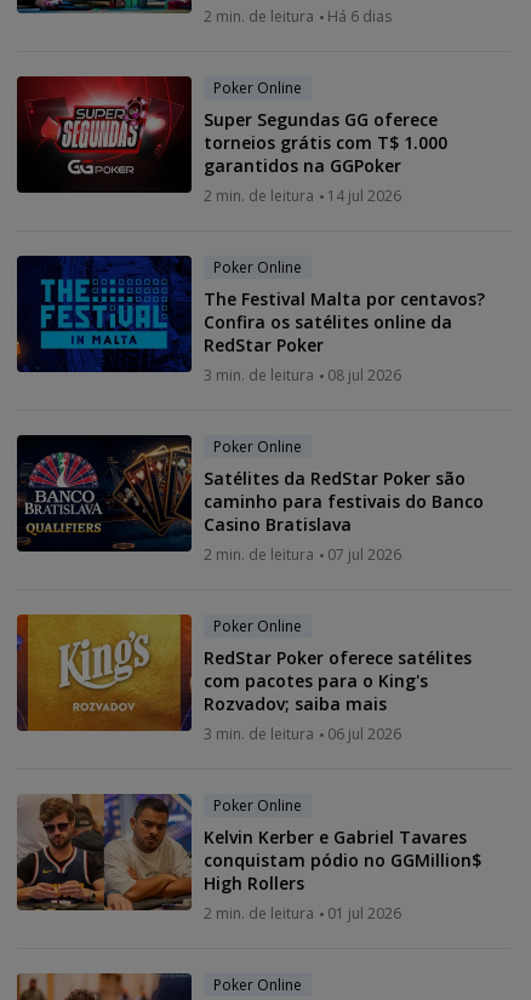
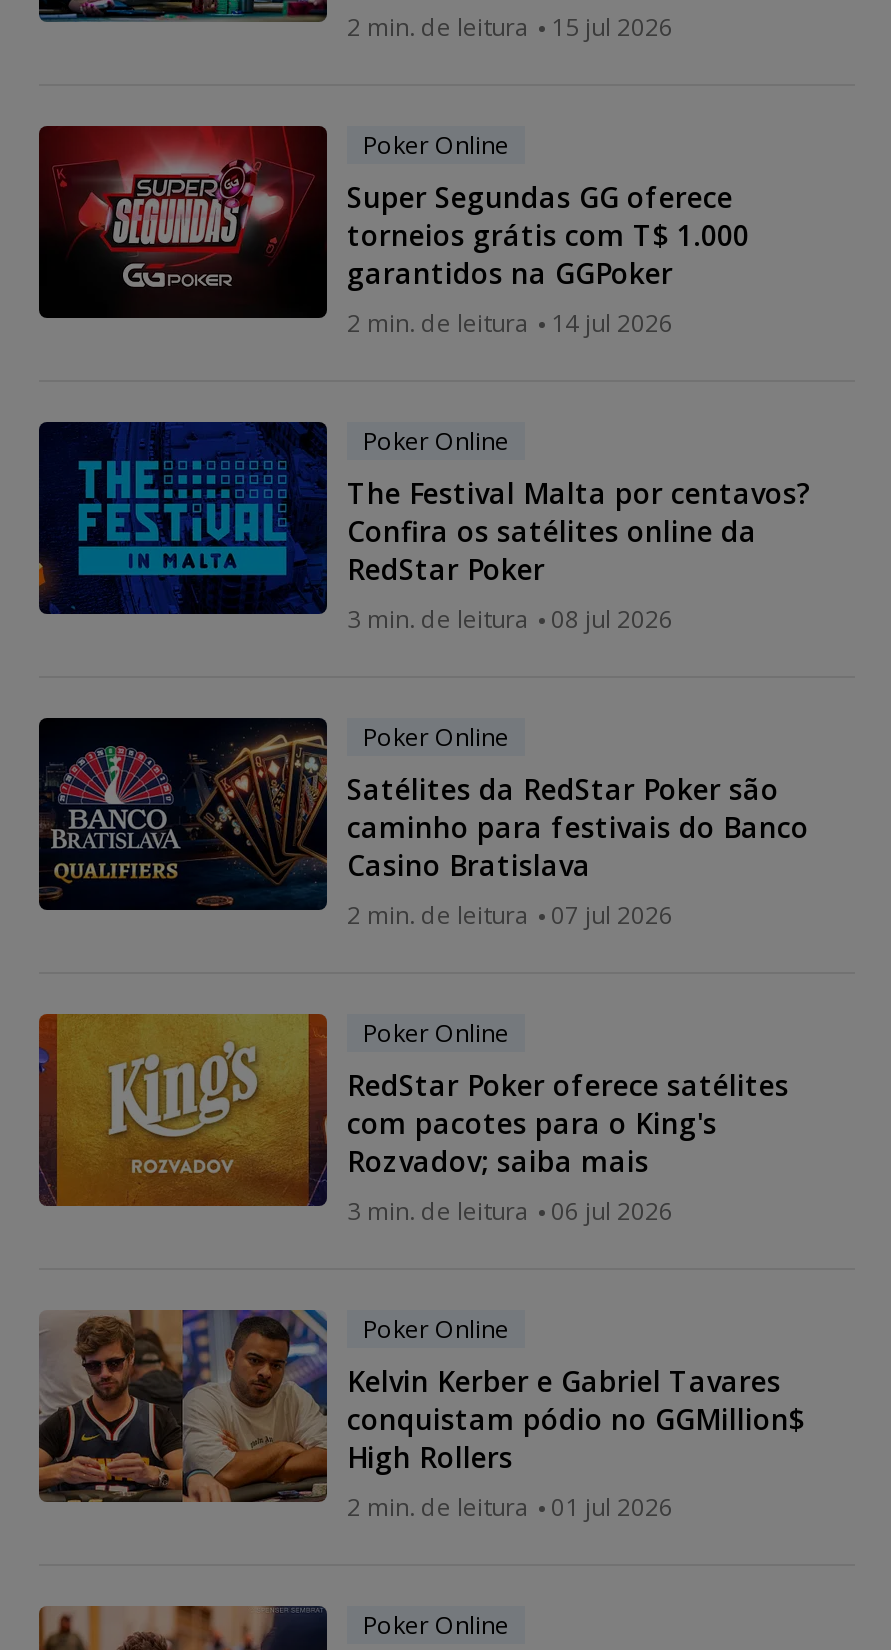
[204,6,392,26] 2 min. de leitura Há 6 dias -> [347,10,673,44] 2 min. de leitura 15 jul 2026

